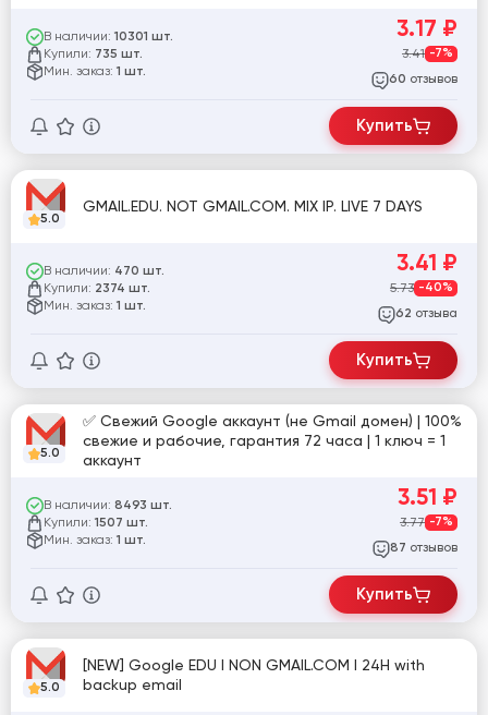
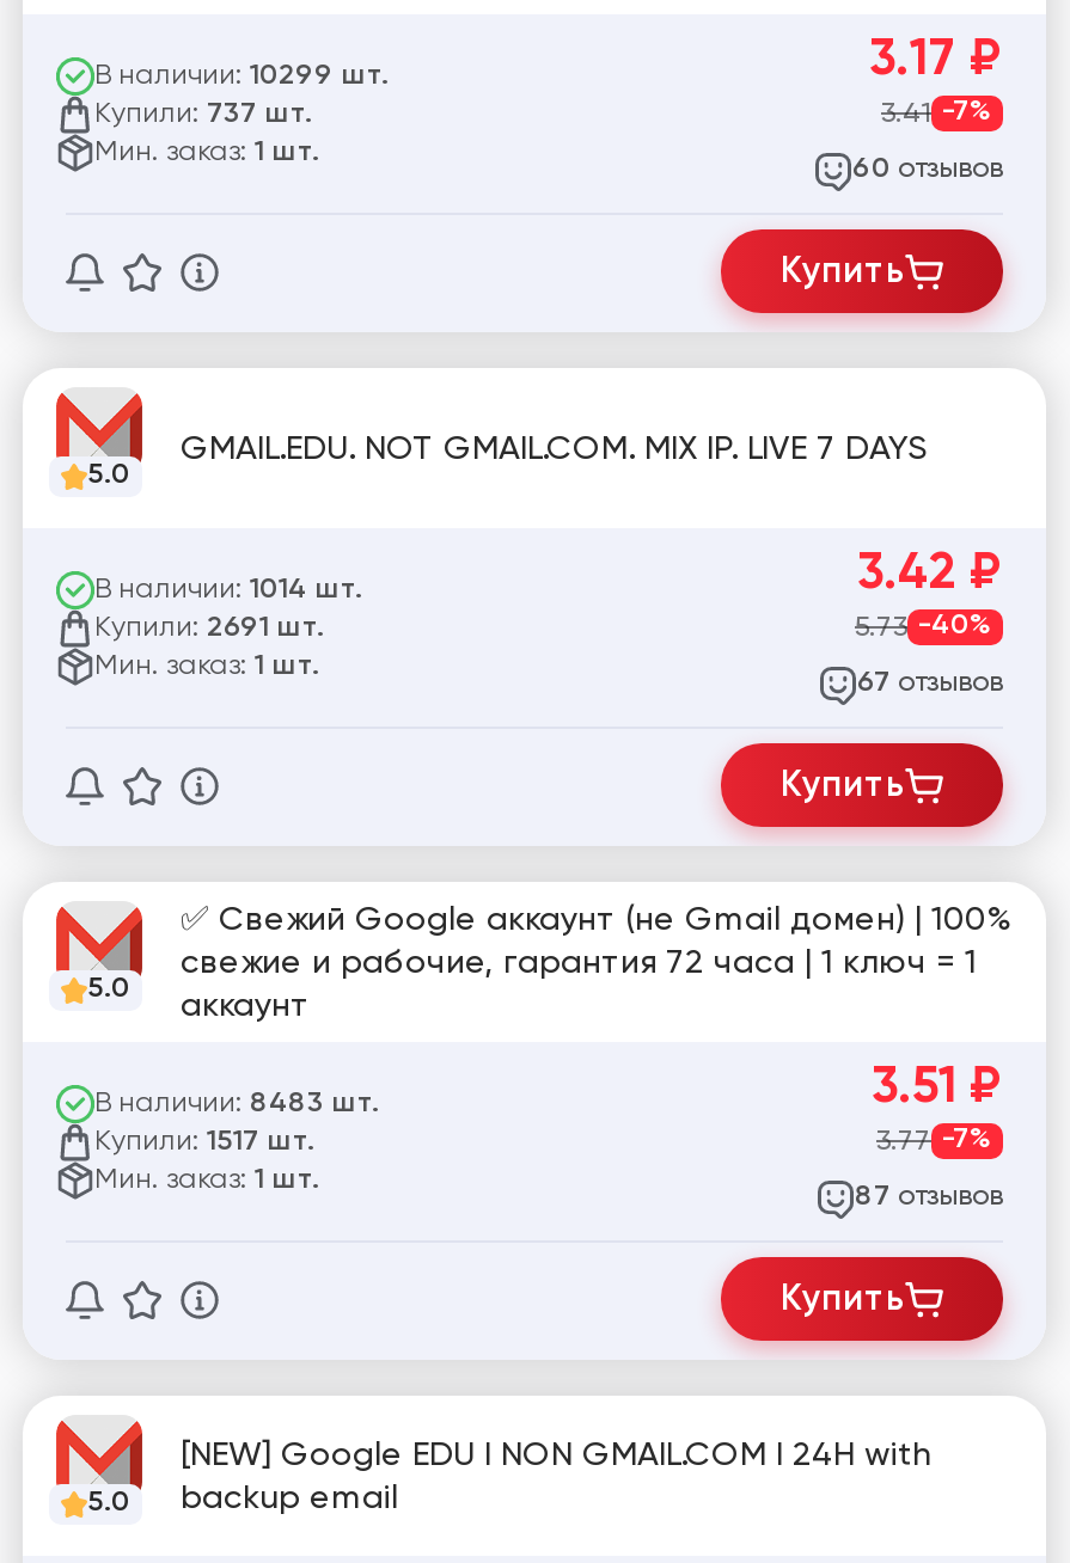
[44,29,173,44] В наличии: 10301 шт. -> [94,58,389,92] В наличии: 10299 шт.
[44,46,143,61] Купили: 735 шт. -> [94,96,312,130] Купили: 737 шт.
[396,248,457,277] 3.41 ₽ -> [857,540,1003,602] 3.42 ₽
[44,263,164,278] В наличии: 470 шт. -> [94,572,362,605] В наличии: 1014 шт.
[44,280,150,296] Купили: 2374 шт. -> [94,610,324,644] Купили: 2691 шт.
[395,305,457,320] 62 отзыва -> [857,664,1003,697] 67 отзывов
[44,497,172,513] В наличии: 8493 шт. -> [94,1086,379,1119] В наличии: 8483 шт.
[44,515,148,530] Купили: 1507 шт. -> [94,1124,314,1157] Купили: 1517 шт.

